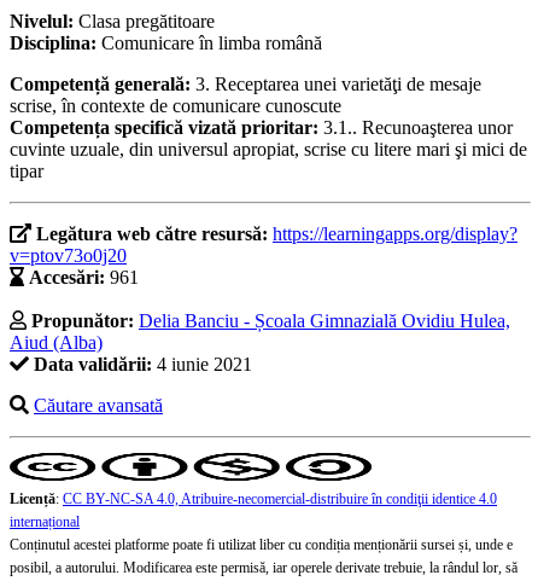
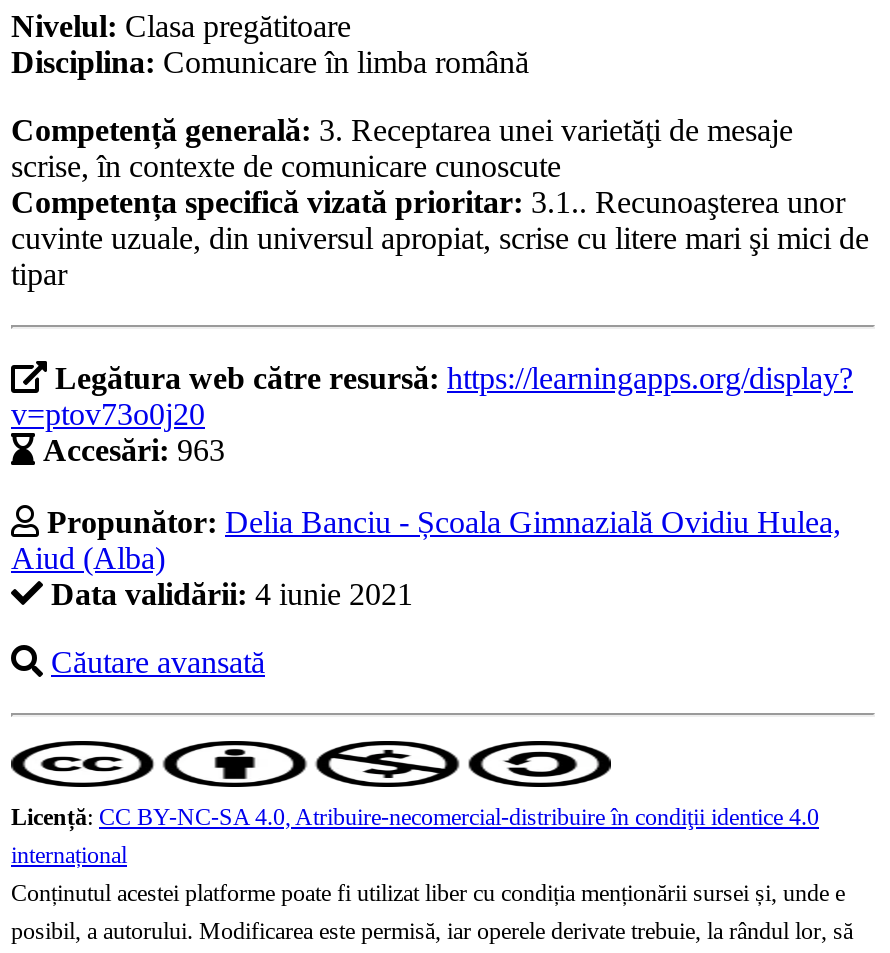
[29,267,139,288] Accesări: 961 -> [43,434,225,468] Accesări: 963

